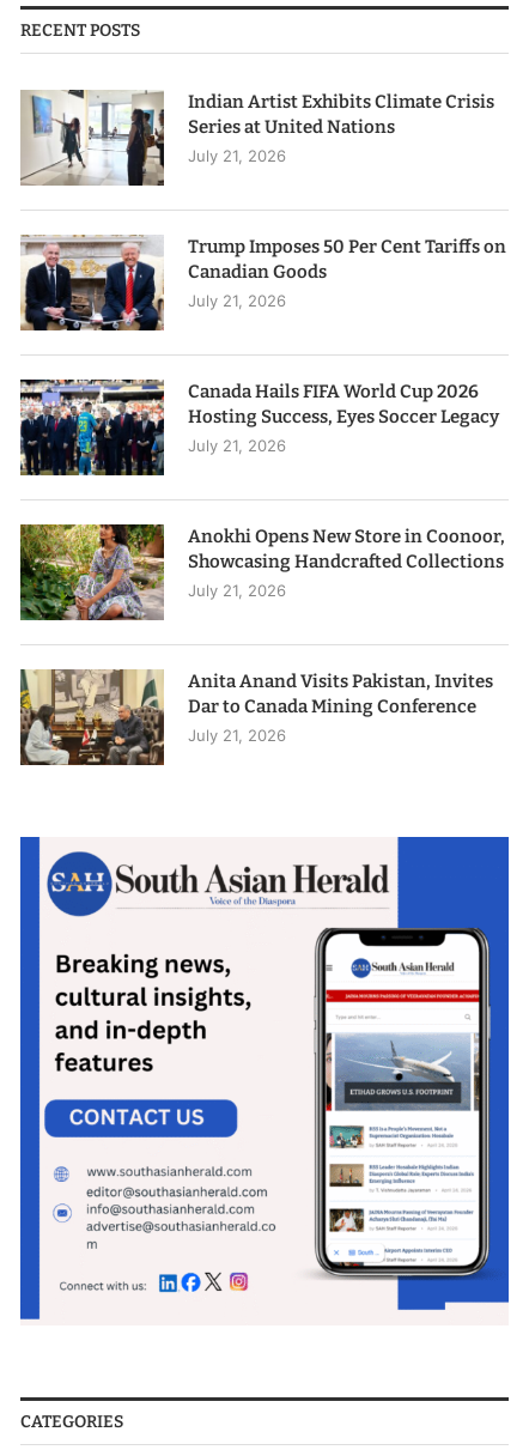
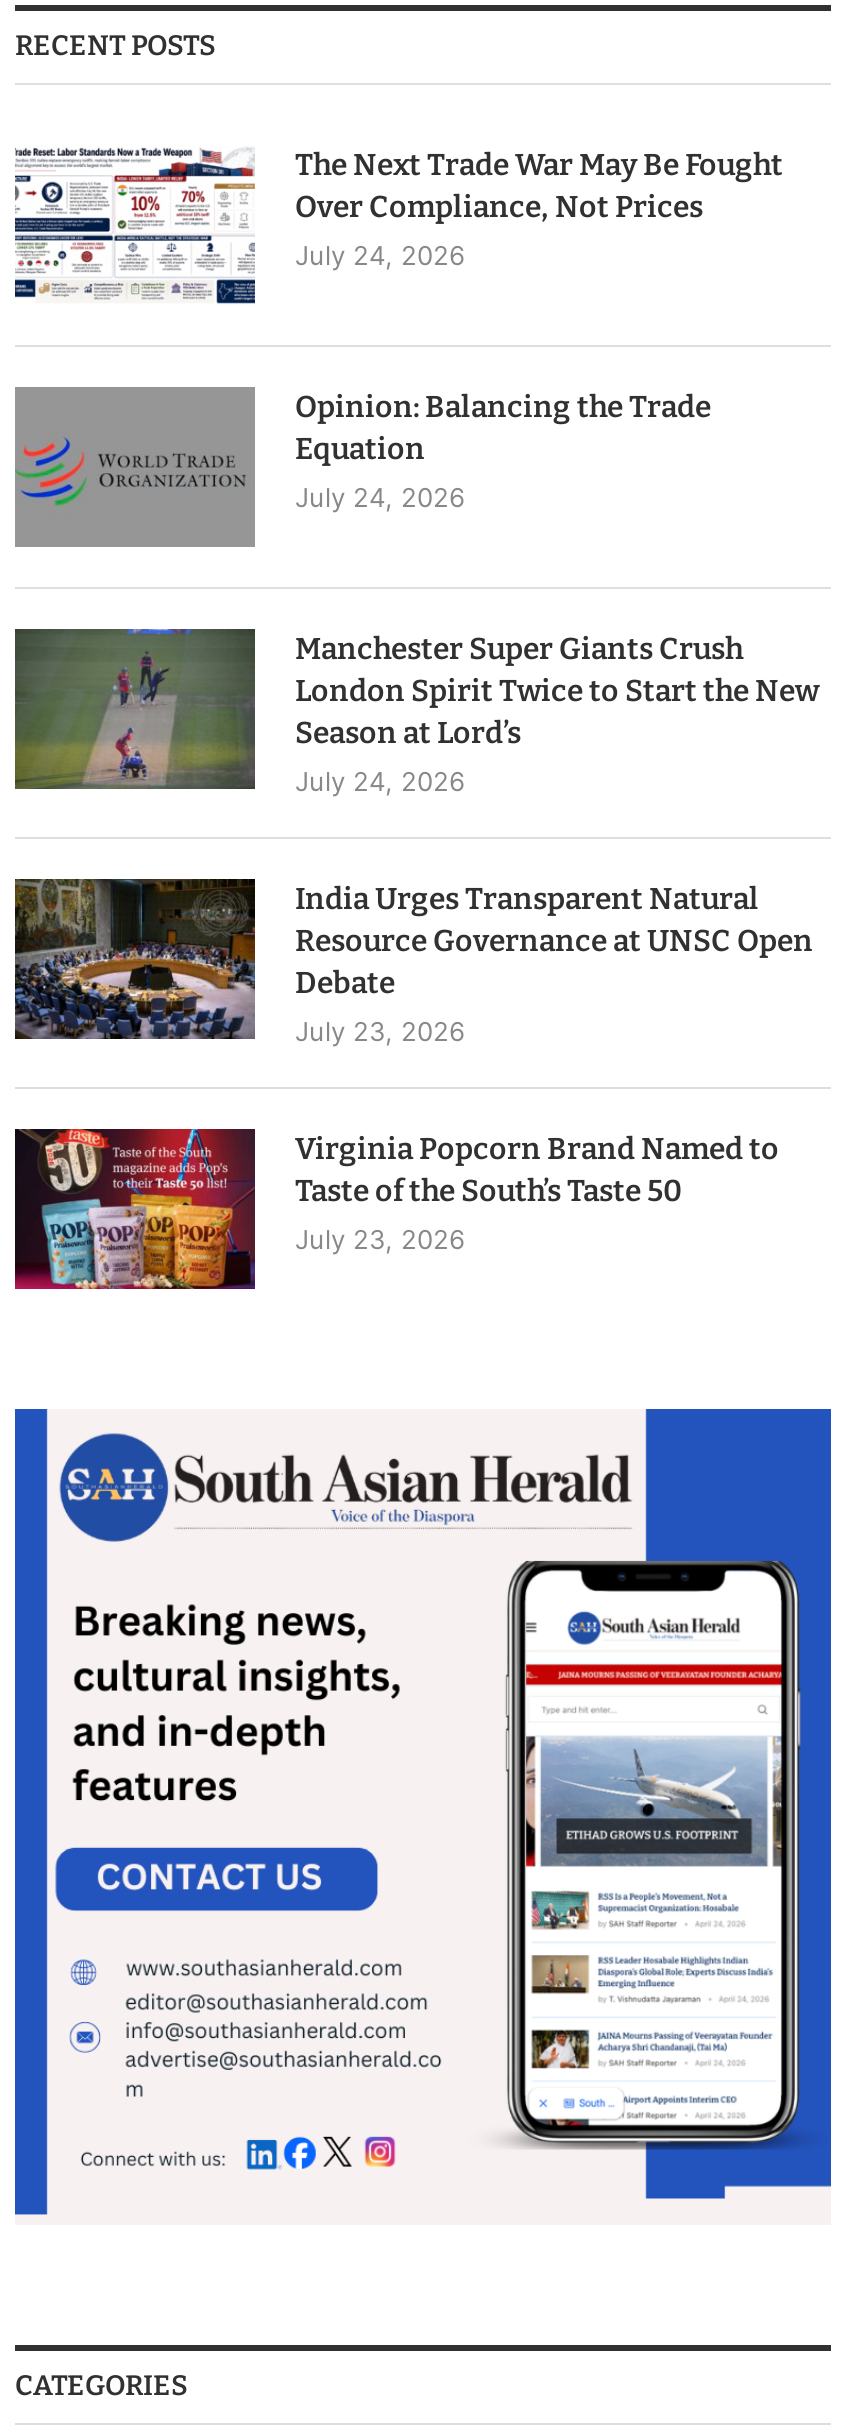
[20,90,494,187] [image] | Indian Artist Exhibits Climate Crisis | Series at United Nations | July 21, 2026 -> [15,148,783,306] [image] | The Next Trade War May Be Fought | Over Compliance, Not Prices | July 24, 2026
[20,235,506,330] [image] | Trump Imposes 50 Per Cent Tariffs on | Canadian Goods | July 21, 2026 -> [13,386,711,546] [image] | Opinion: Balancing the Trade | Equation | July 24, 2026
[20,378,499,477] [image] | Canada Hails FIFA World Cup 2026 | Hosting Success, Eyes Soccer Legacy | July 21, 2026 -> [15,628,819,798] [image] | Manchester Super Giants Crush | London Spirit Twice to Start the New | Season at Lord’s | July 24, 2026
[20,523,505,621] [image] | Anokhi Opens New Store in Coonoor, | Showcasing Handcrafted Collections | July 21, 2026 -> [15,876,813,1048] [image] | India Urges Transparent Natural | Resource Governance at UNSC Open | Debate | July 23, 2026
[19,668,493,766] [image] | Anita Anand Visits Pakistan, Invites | Dar to Canada Mining Conference | July 21, 2026 -> [13,1126,779,1292] [image] | Virginia Popcorn Brand Named to | Taste of the South’s Taste 50 | July 23, 2026

